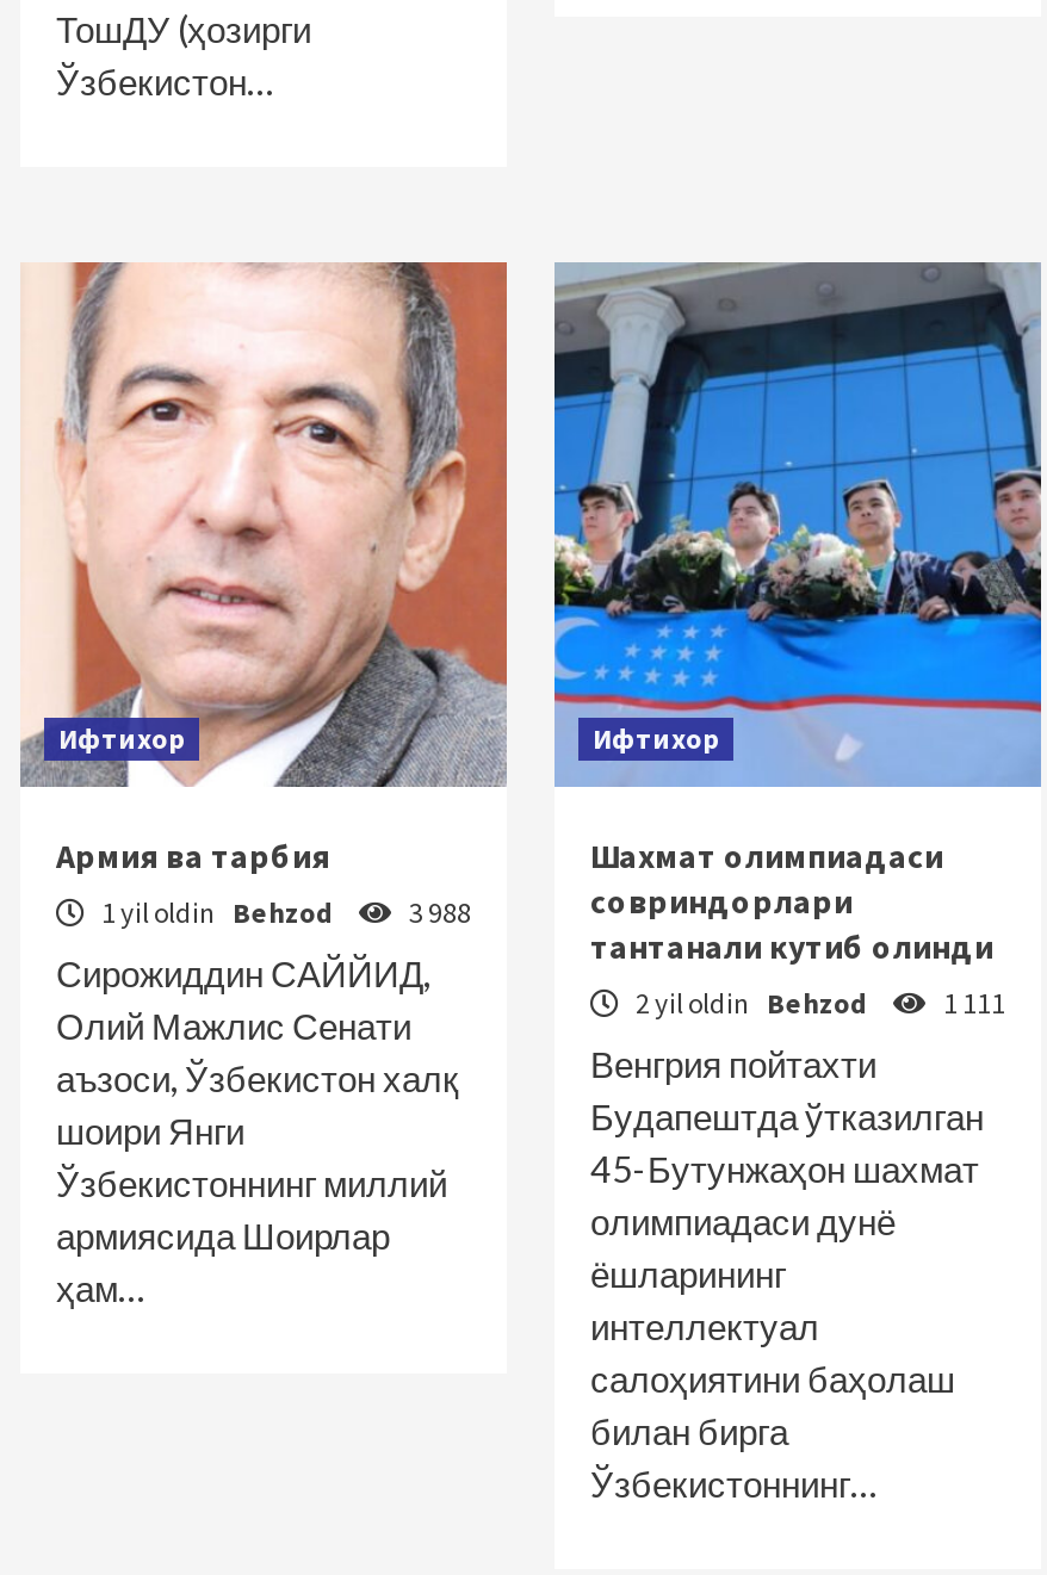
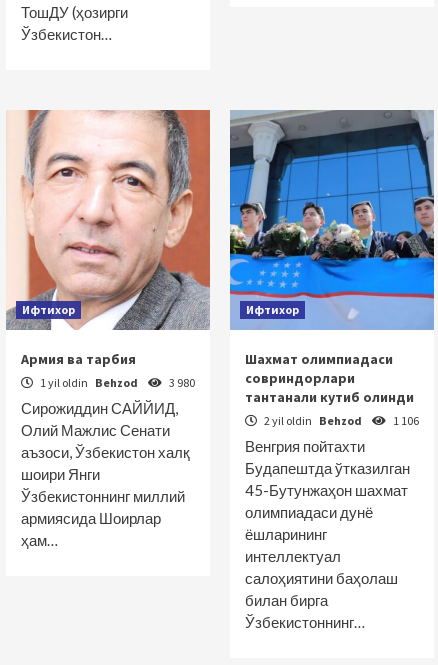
[404,894,471,930] 3 988 -> [167,375,195,390] 3 980
[631,985,1005,1021] 2 yil oldin Behzod 1 111 -> [262,413,419,428] 2 yil oldin Behzod 1 106

